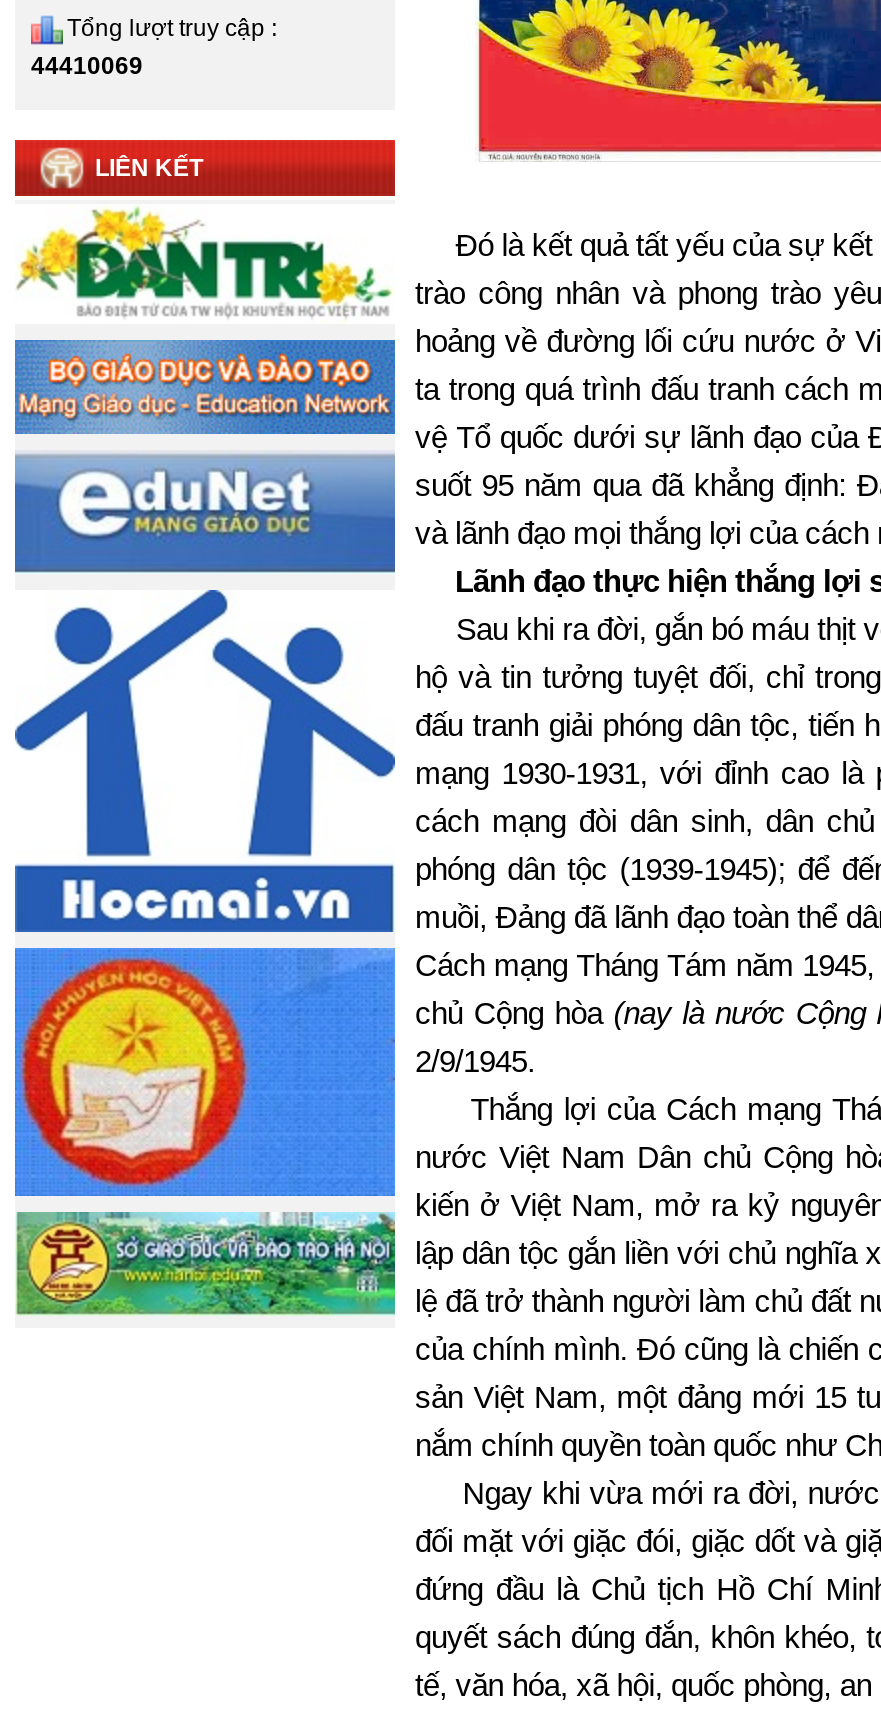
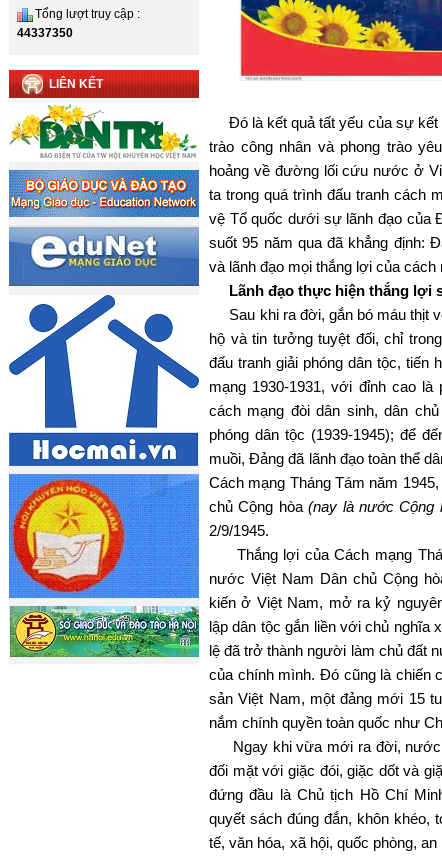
[31,52,143,80] 44410069 -> [17,26,73,40] 44337350

